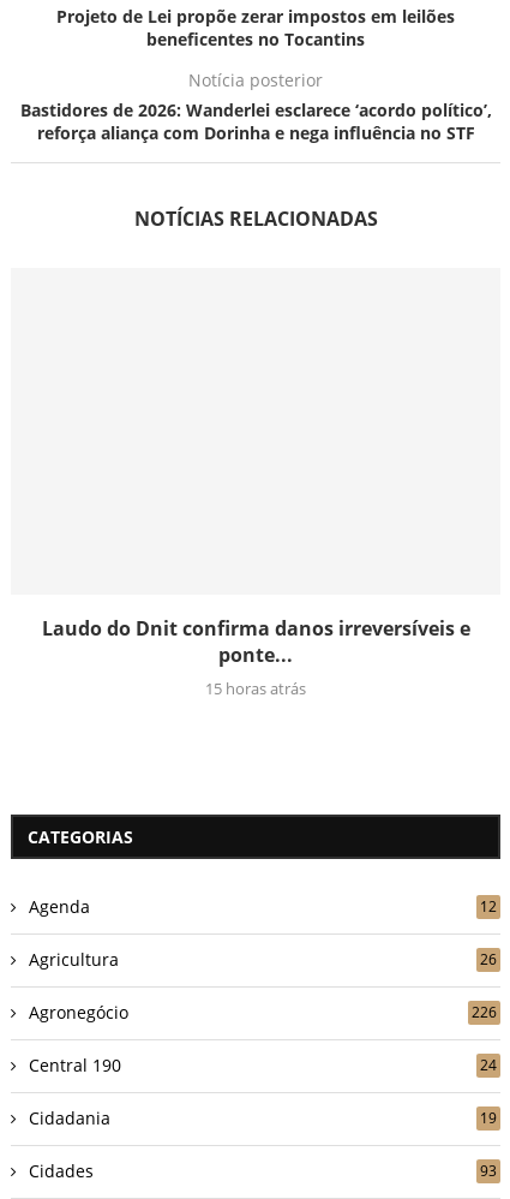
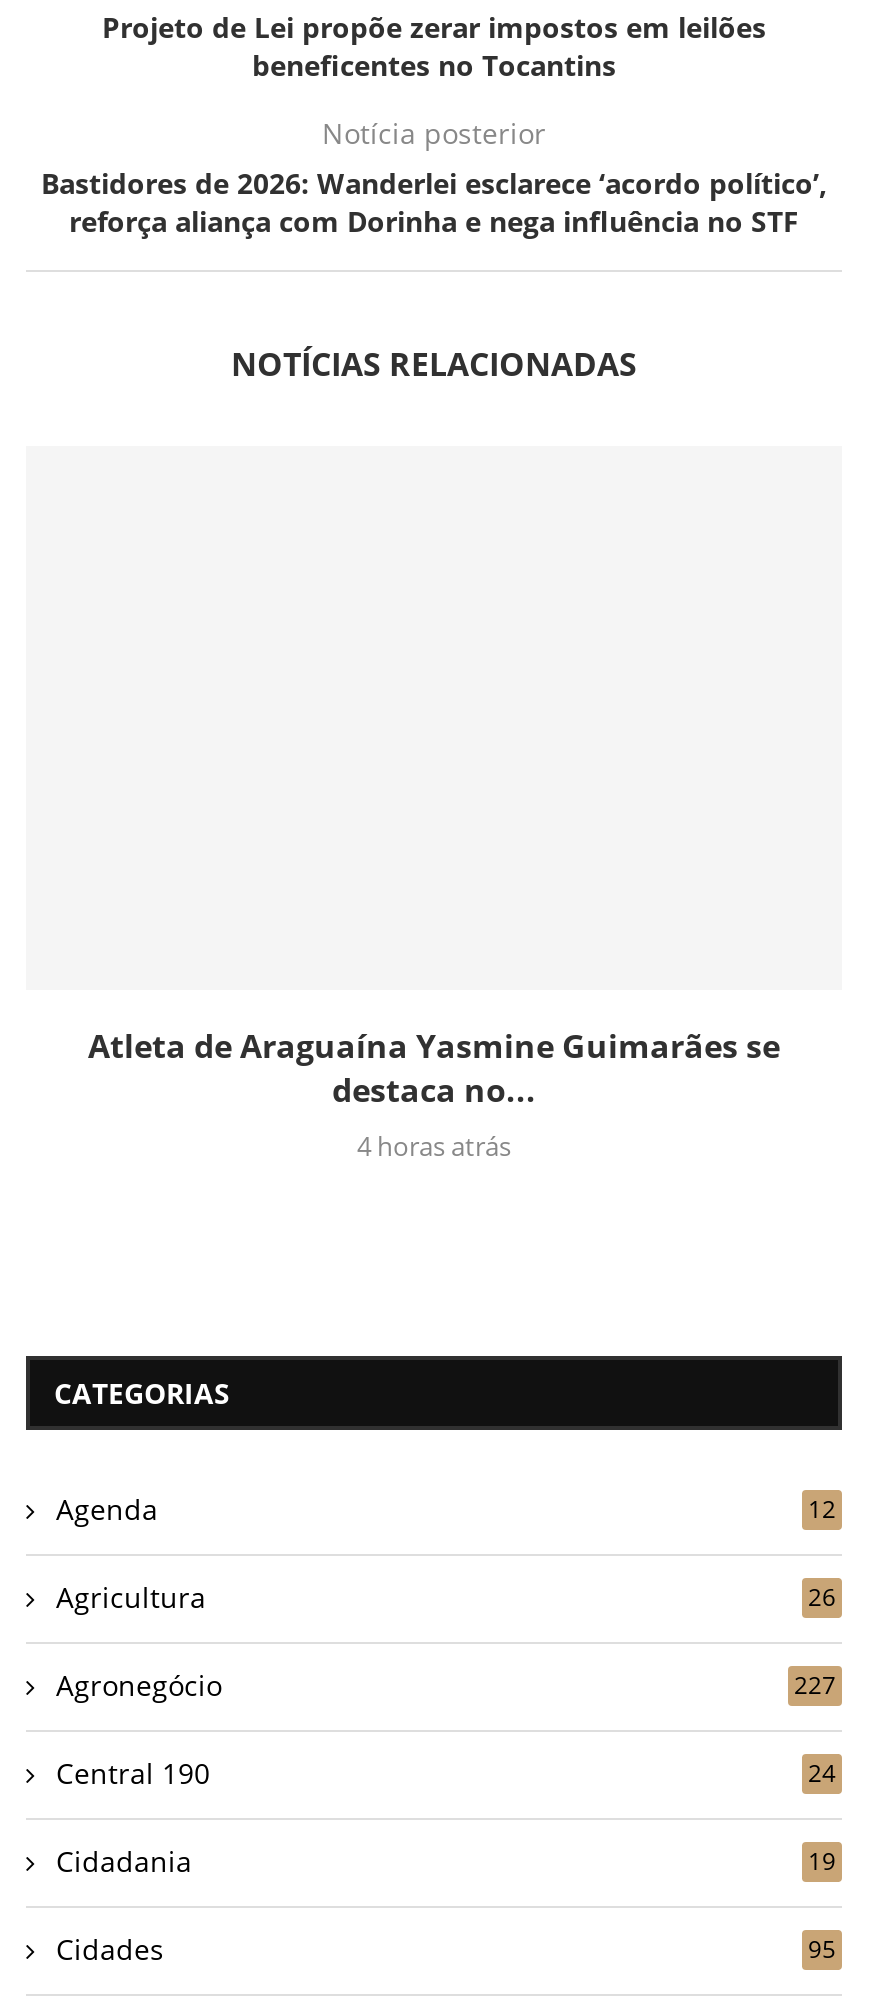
[41,616,470,700] Laudo do Dnit confirma danos irreversíveis e | ponte... | 15 horas atrás -> [88,1025,780,1165] Atleta de Araguaína Yasmine Guimarães se | destaca no... | 4 horas atrás
[472,1003,497,1023] 226 -> [794,1669,836,1703] 227
[480,1161,497,1182] 93 -> [808,1933,836,1967] 95

